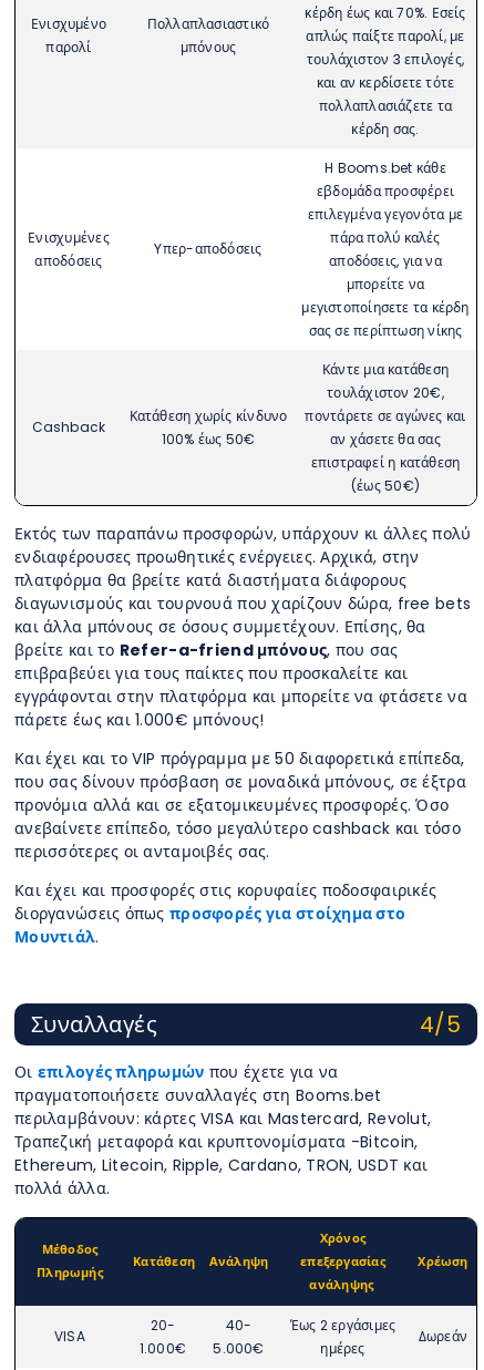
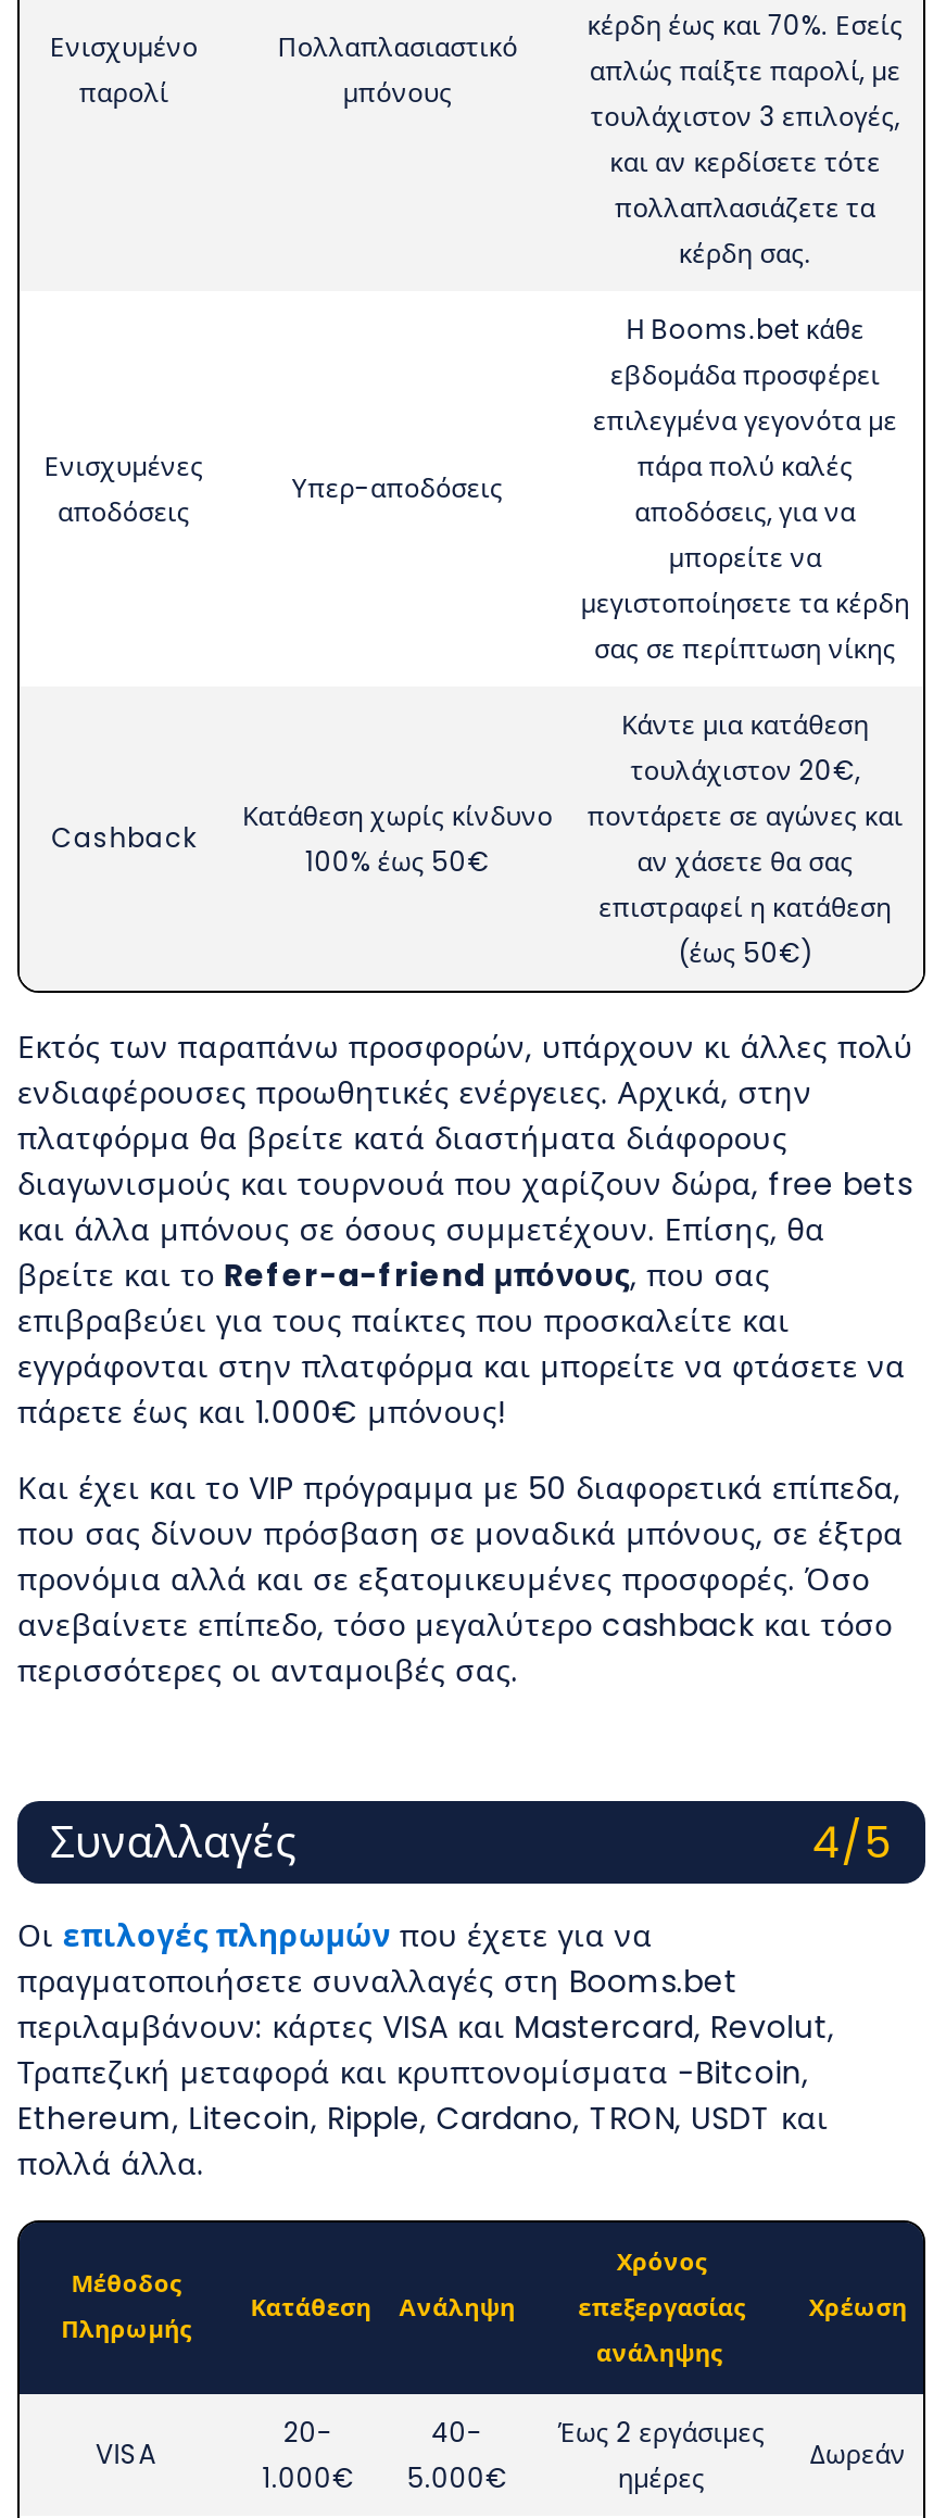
[14,879,437,947] Και έχει και προσφορές στις κορυφαίες ποδοσφαιρικές | διοργανώσεις όπως προσφορές για στοίχημα στο | Μουντιάλ. -> none

